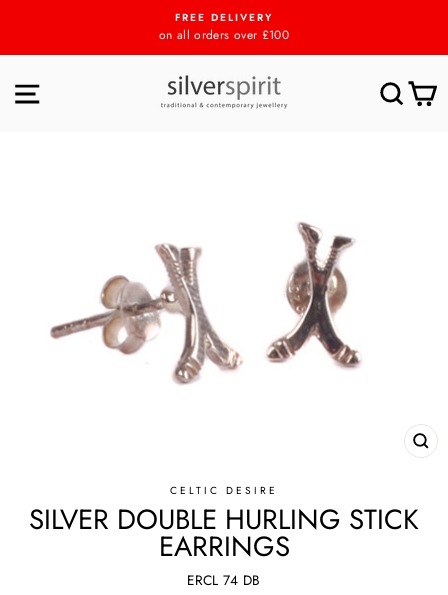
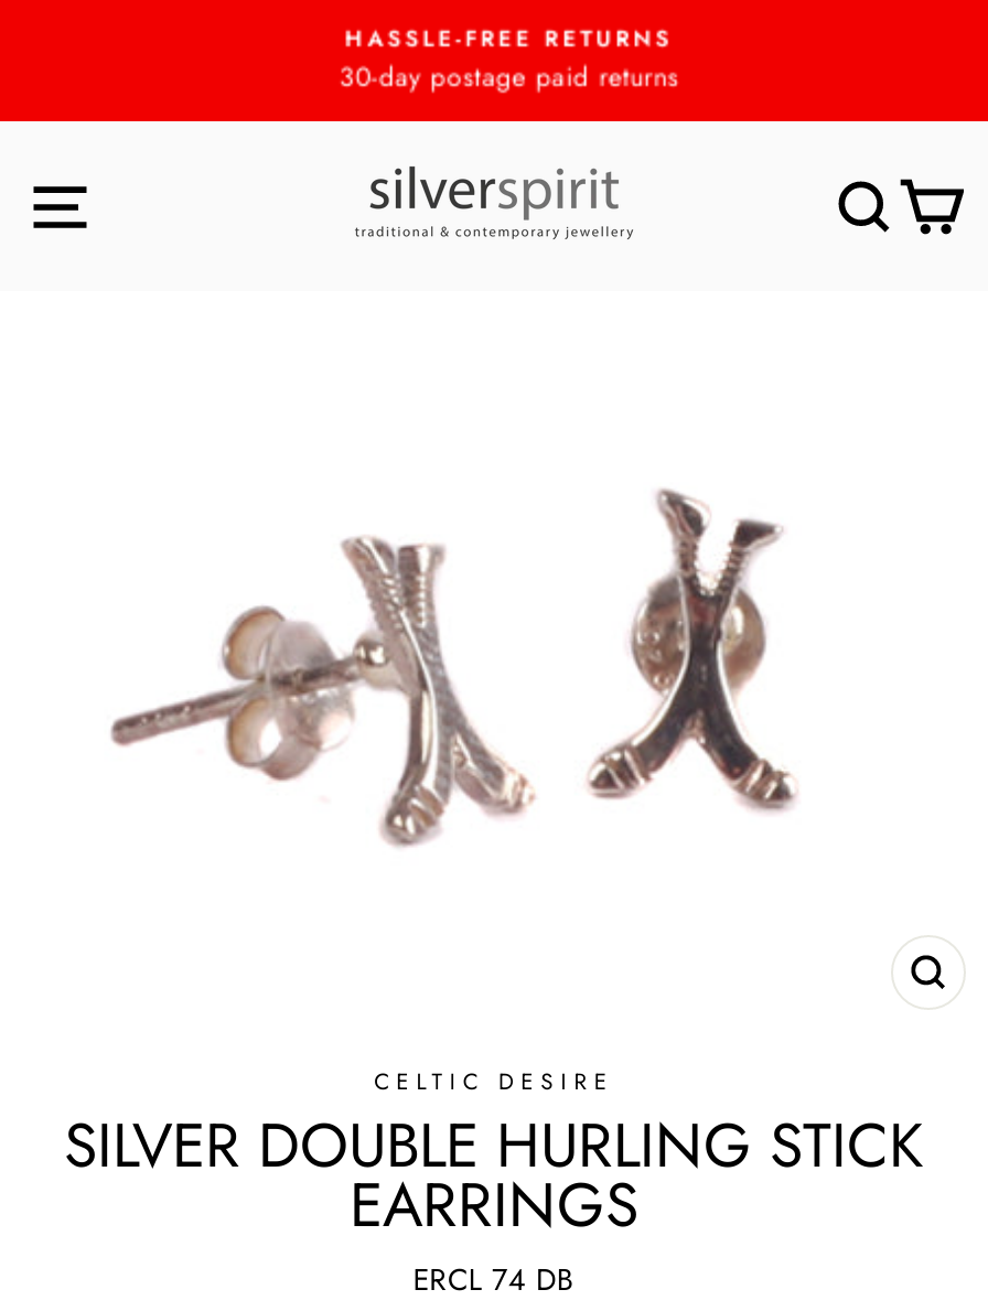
[159,10,289,44] FREE DELIVERY | on all orders over £100 -> [324,22,664,97] HASSLE-FREE RETURNS | 30-day postage paid returns

